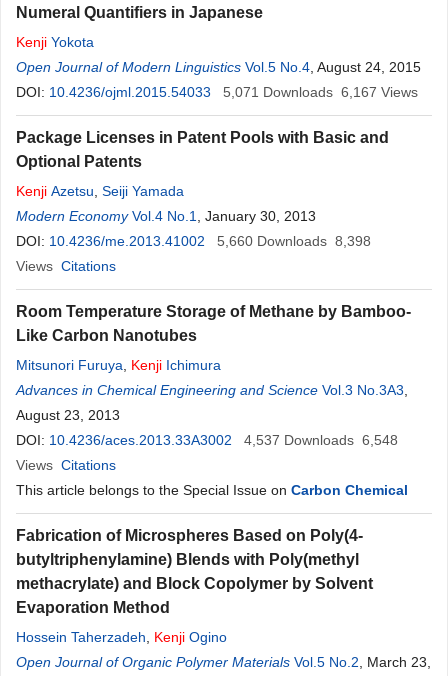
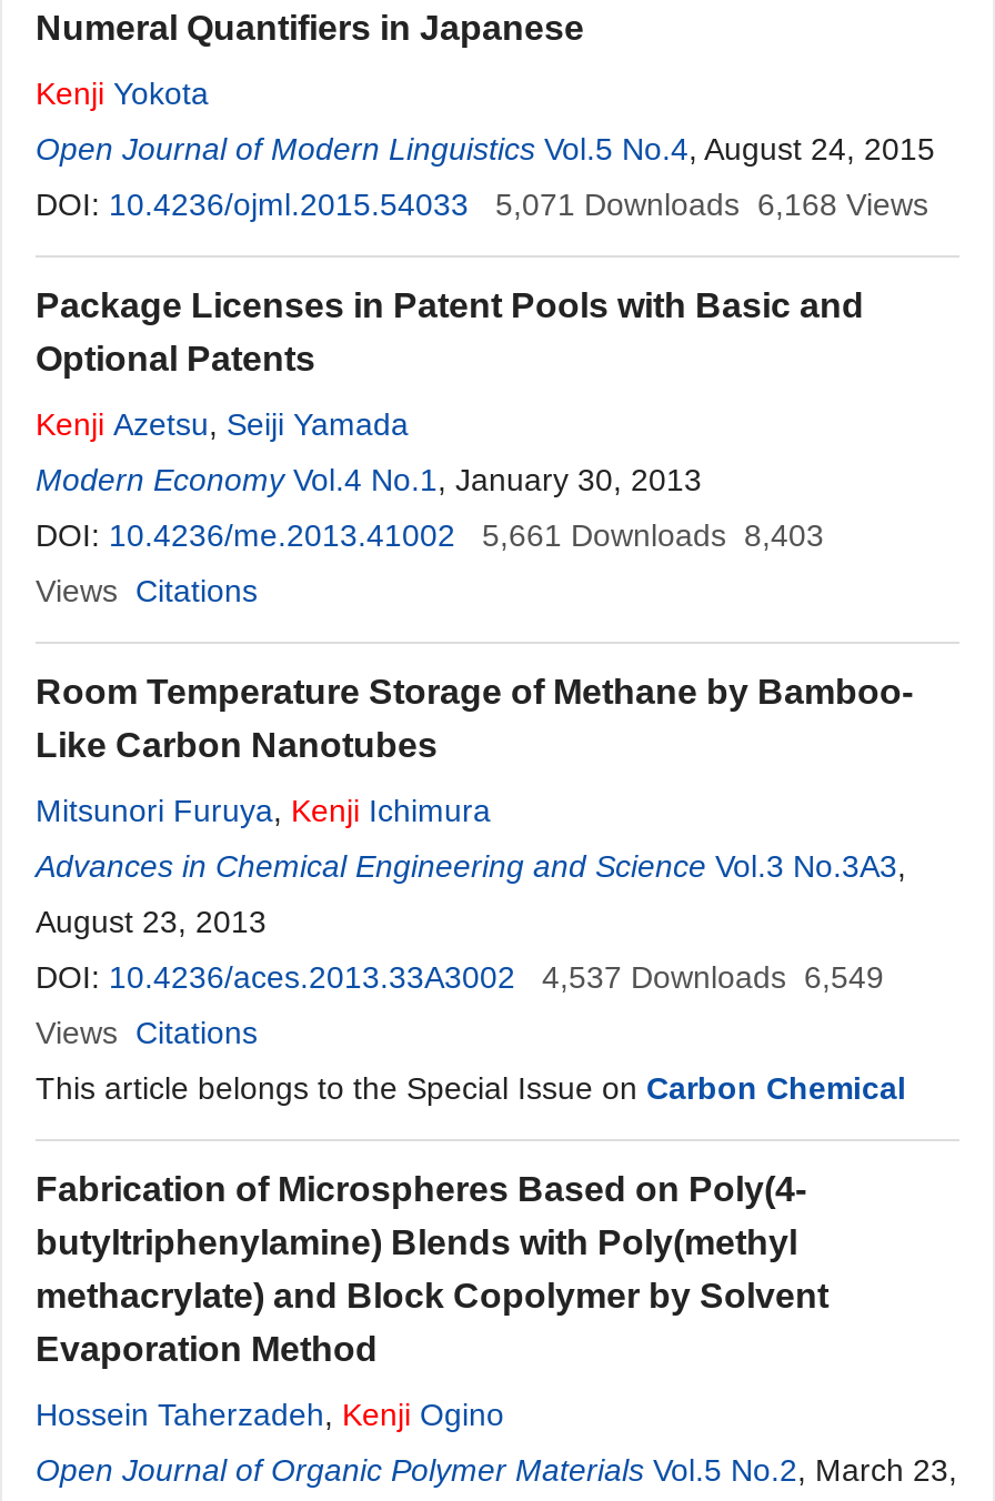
[223,84,418,100] 5,071 Downloads 6,167 Views -> [495,187,928,222] 5,071 Downloads 6,168 Views
[16,233,371,249] DOI: 10.4236/me.2013.41002 5,660 Downloads 8,398 -> [36,517,824,553] DOI: 10.4236/me.2013.41002 5,661 Downloads 8,403
[16,432,398,448] DOI: 10.4236/aces.2013.33A3002 4,537 Downloads 6,548 -> [36,959,884,995] DOI: 10.4236/aces.2013.33A3002 4,537 Downloads 6,549

